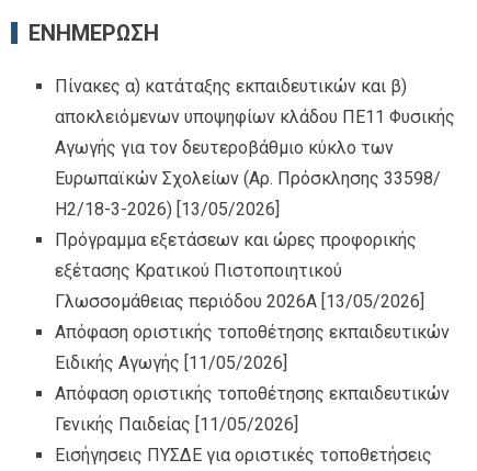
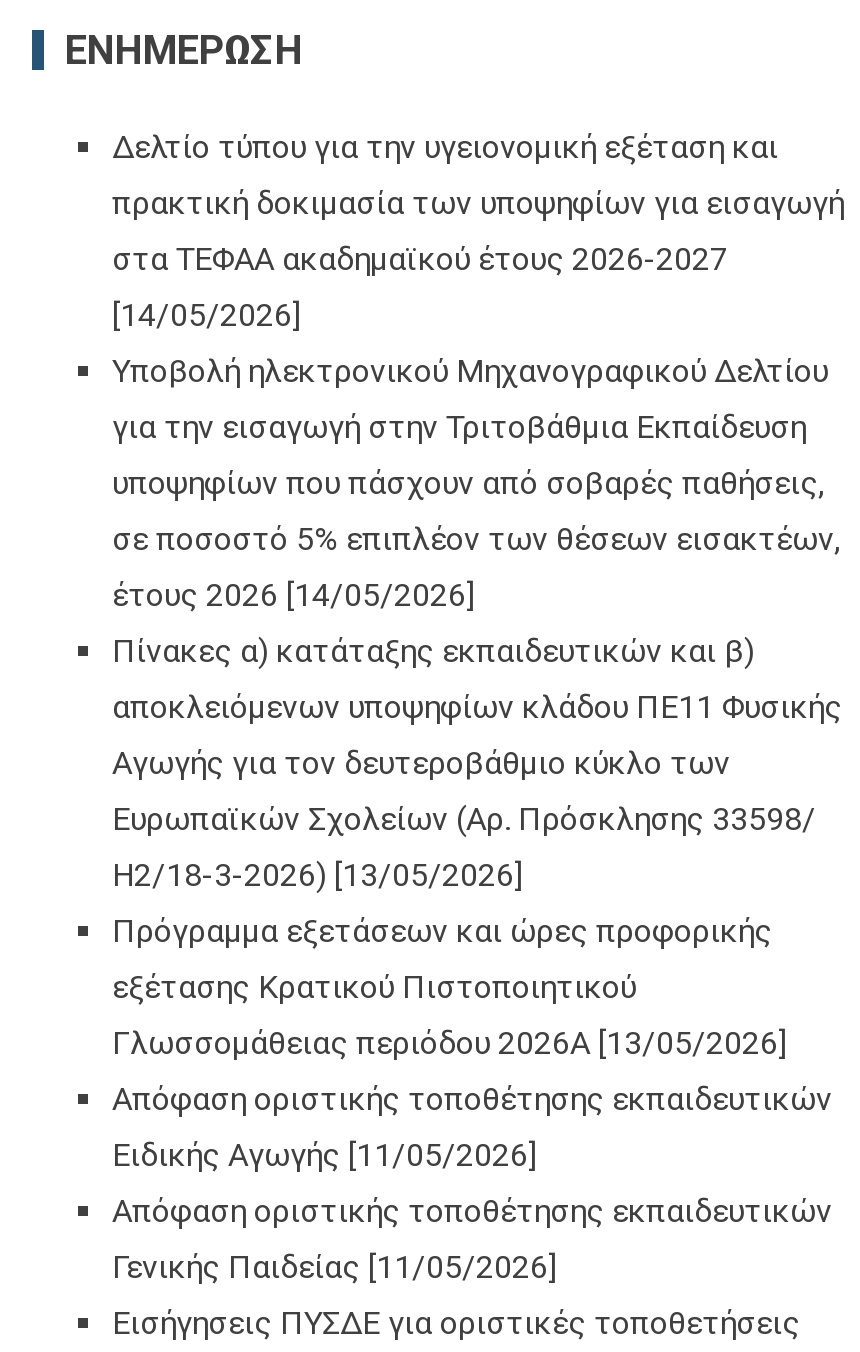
none -> [112,128,844,614] Δελτίο τύπου για την υγειονομική εξέταση και | πρακτική δοκιμασία των υποψηφίων για εισαγωγή | στα ΤΕΦΑΑ ακαδημαϊκού έτους 2026-2027 | [14/05/2026] | Υποβολή ηλεκτρονικού Μηχανογραφικού Δελτίου | για την εισαγωγή στην Τριτοβάθμια Εκπαίδευση | υποψηφίων που πάσχουν από σοβαρές παθήσεις, | σε ποσοστό 5% επιπλέον των θέσεων εισακτέων, | έτους 2026 [14/05/2026]

